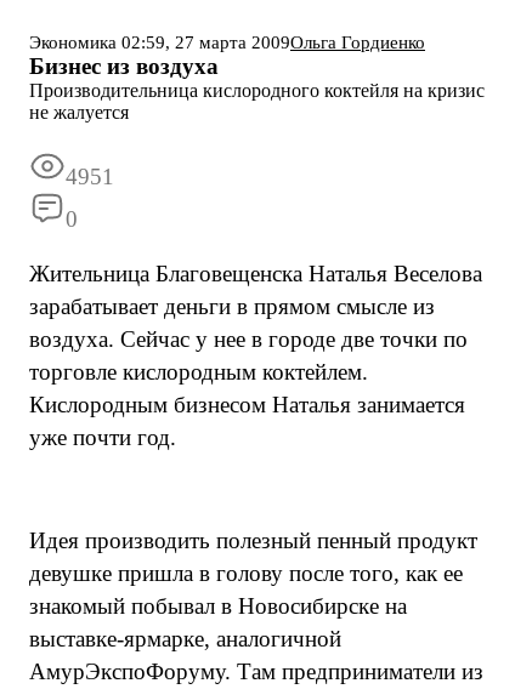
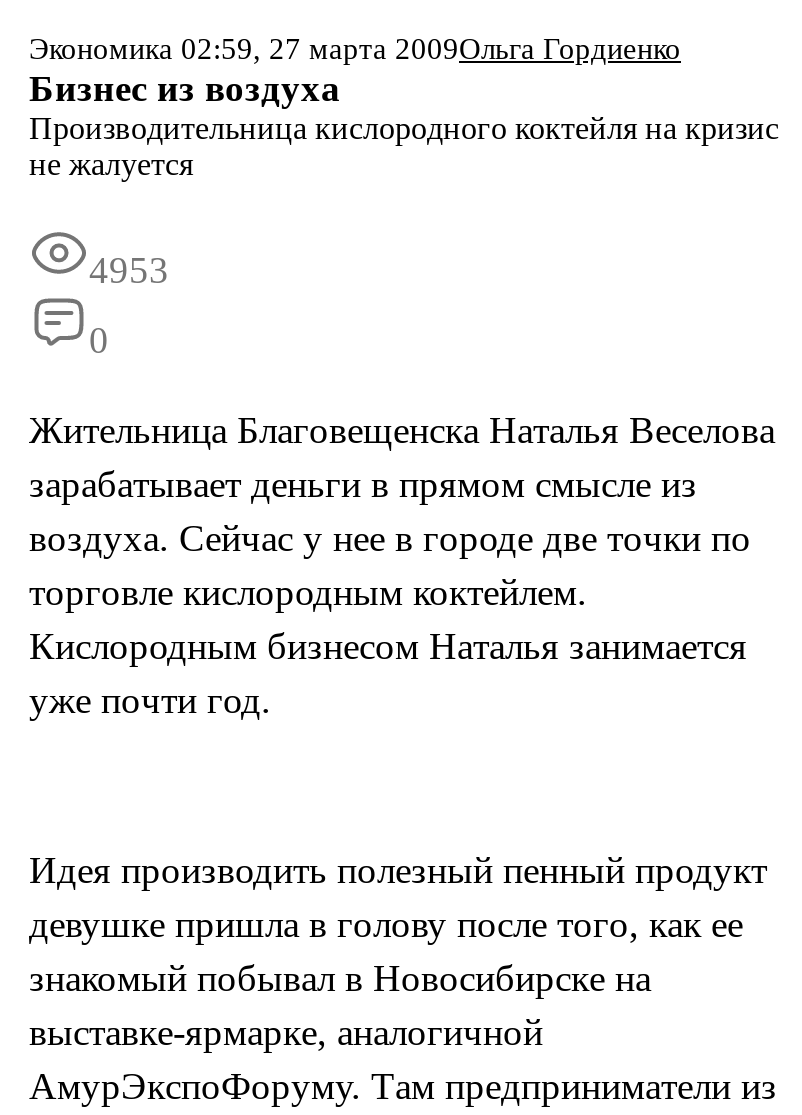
[66,164,114,190] 4951 -> [89,250,169,292] 4953

